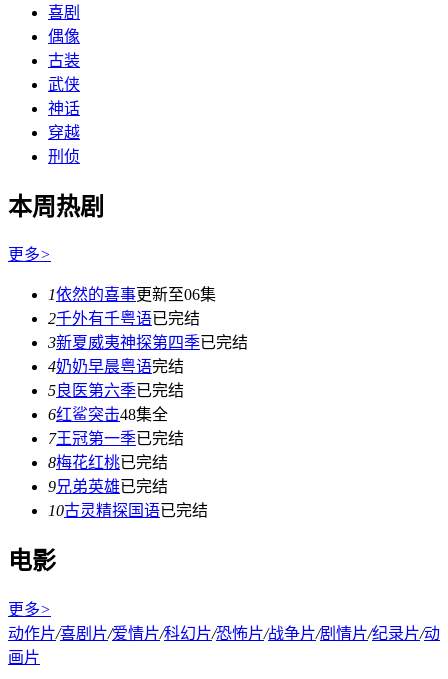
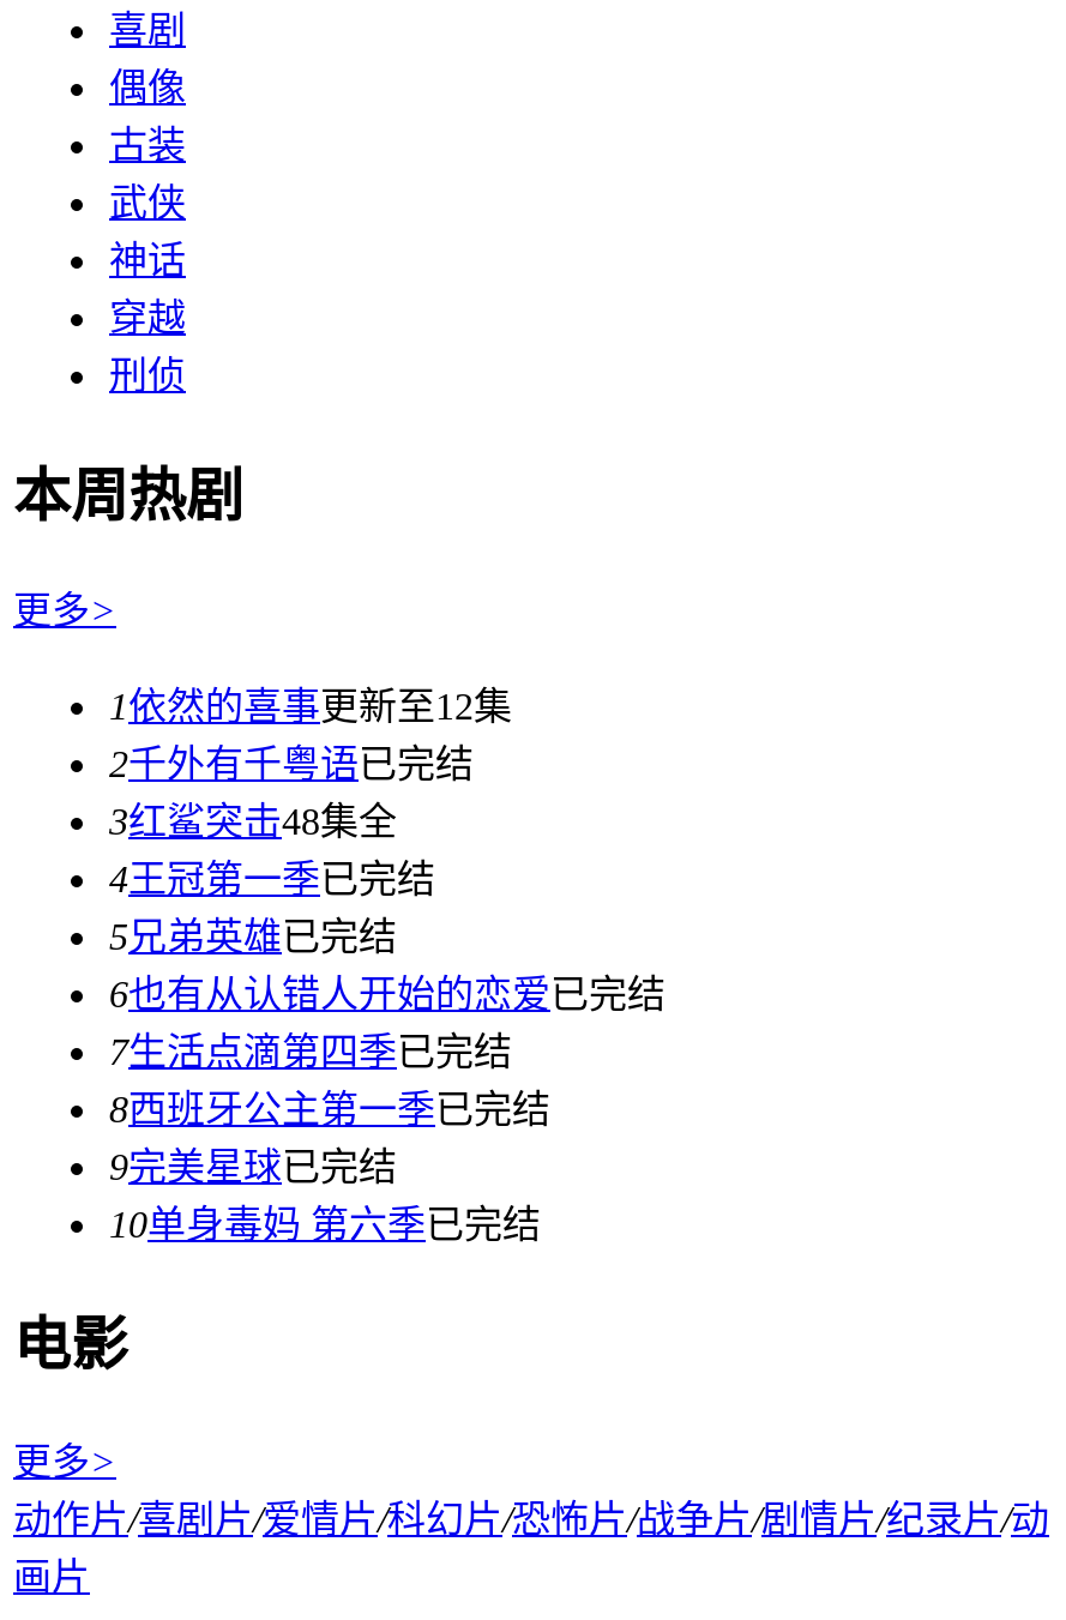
[48,286,216,303] 1依然的喜事更新至06集 -> [109,687,512,728] 1依然的喜事更新至12集
[48,334,248,519] 3新夏威夷神探第四季已完结 | 4奶奶早晨粤语完结 | 5良医第六季已完结 | 6红鲨突击48集全 | 7王冠第一季已完结 | 8梅花红桃已完结 | 9兄弟英雄已完结 | 10古灵精探国语已完结 -> [109,802,666,1246] 3红鲨突击48集全 | 4王冠第一季已完结 | 5兄弟英雄已完结 | 6也有从认错人开始的恋爱已完结 | 7生活点滴第四季已完结 | 8西班牙公主第一季已完结 | 9完美星球已完结 | 10单身毒妈 第六季已完结

